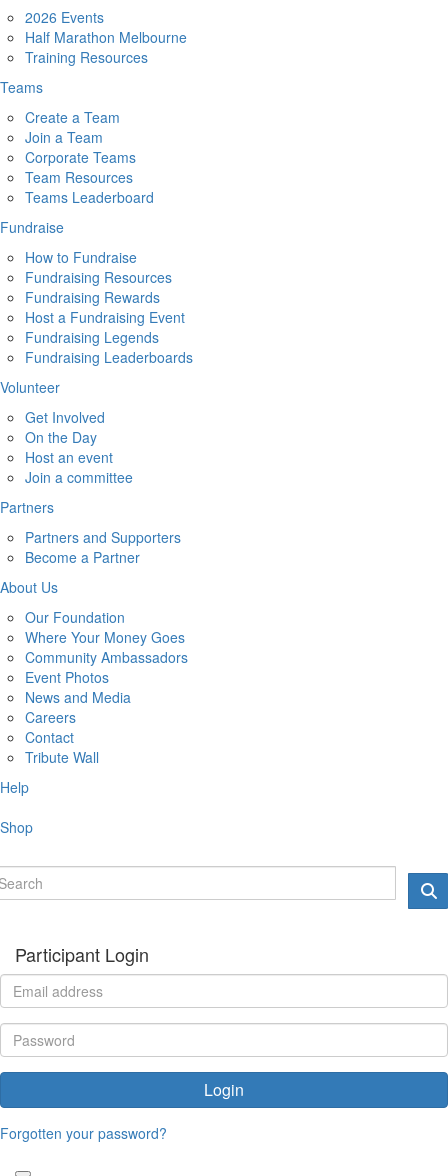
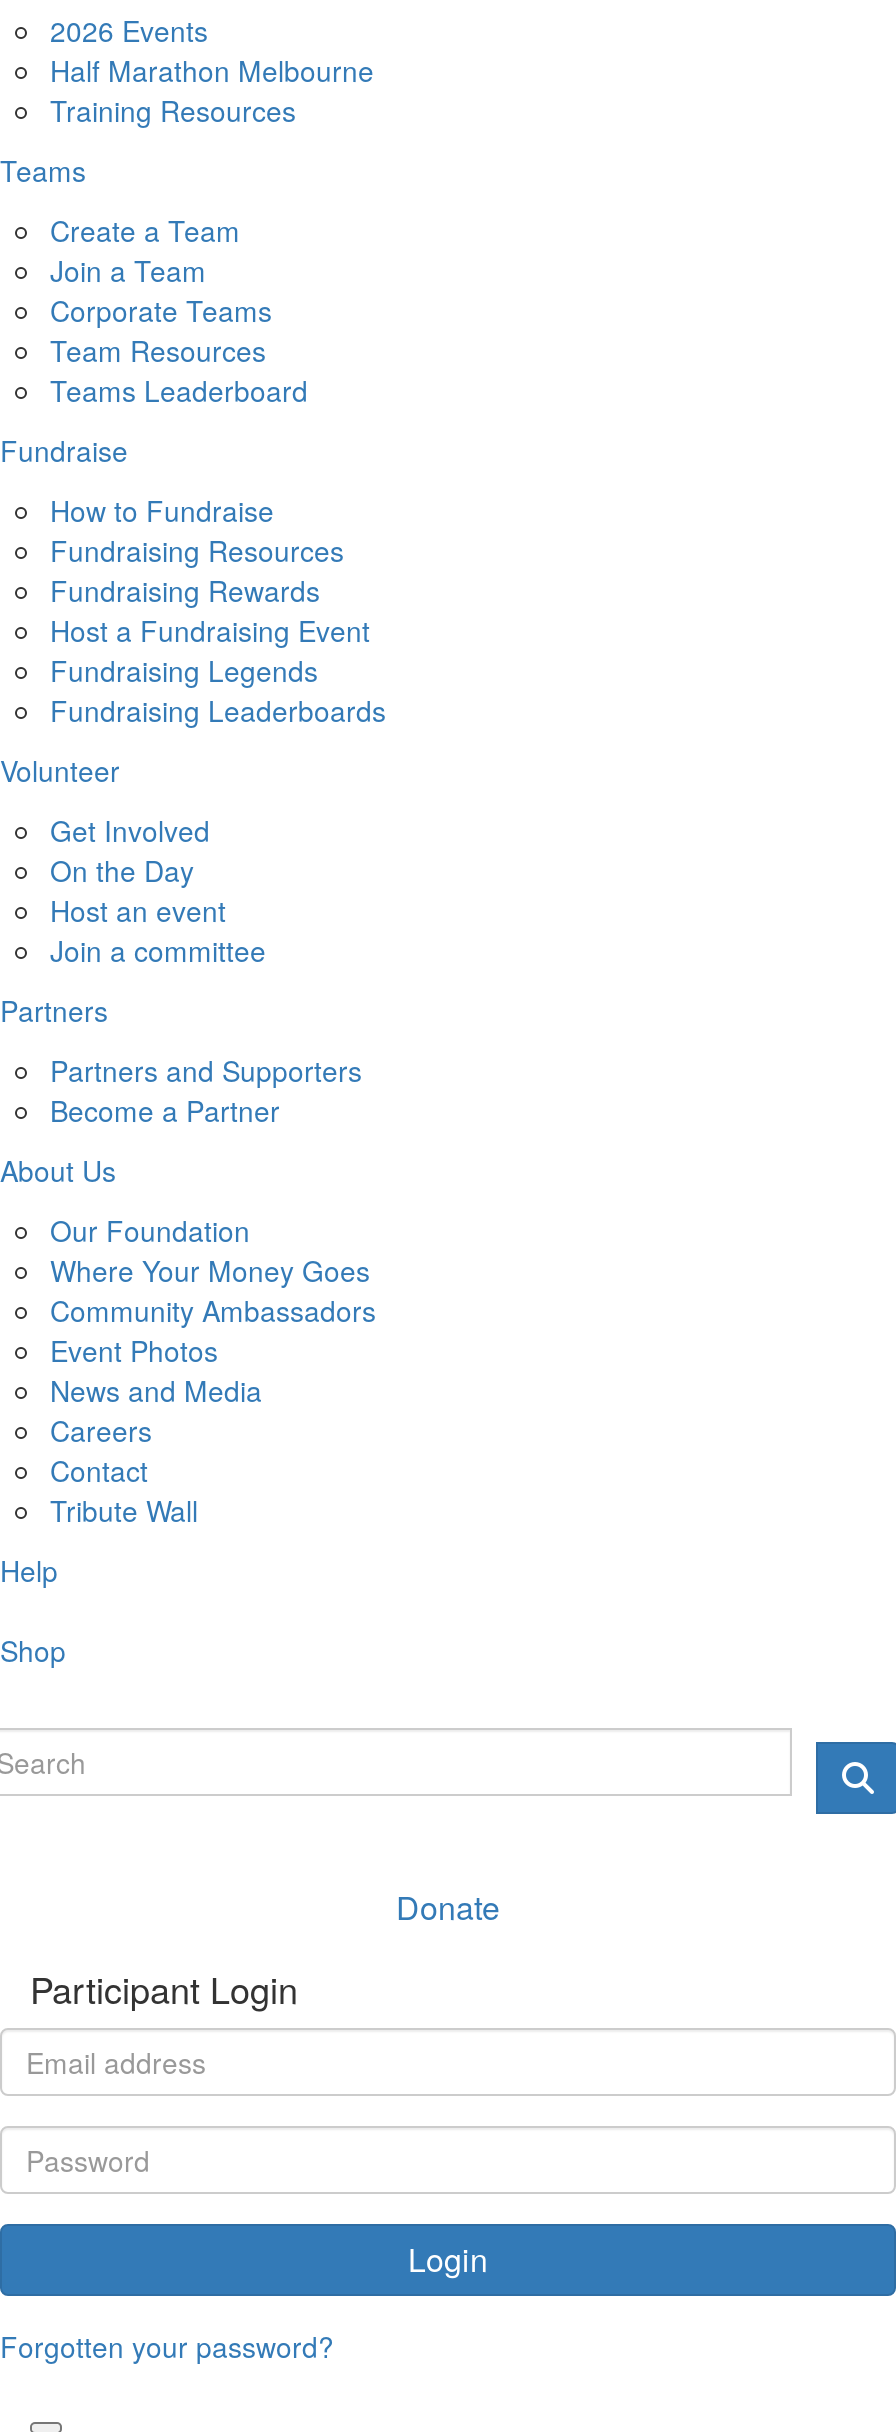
none -> [396,1883,500,1929] Donate

